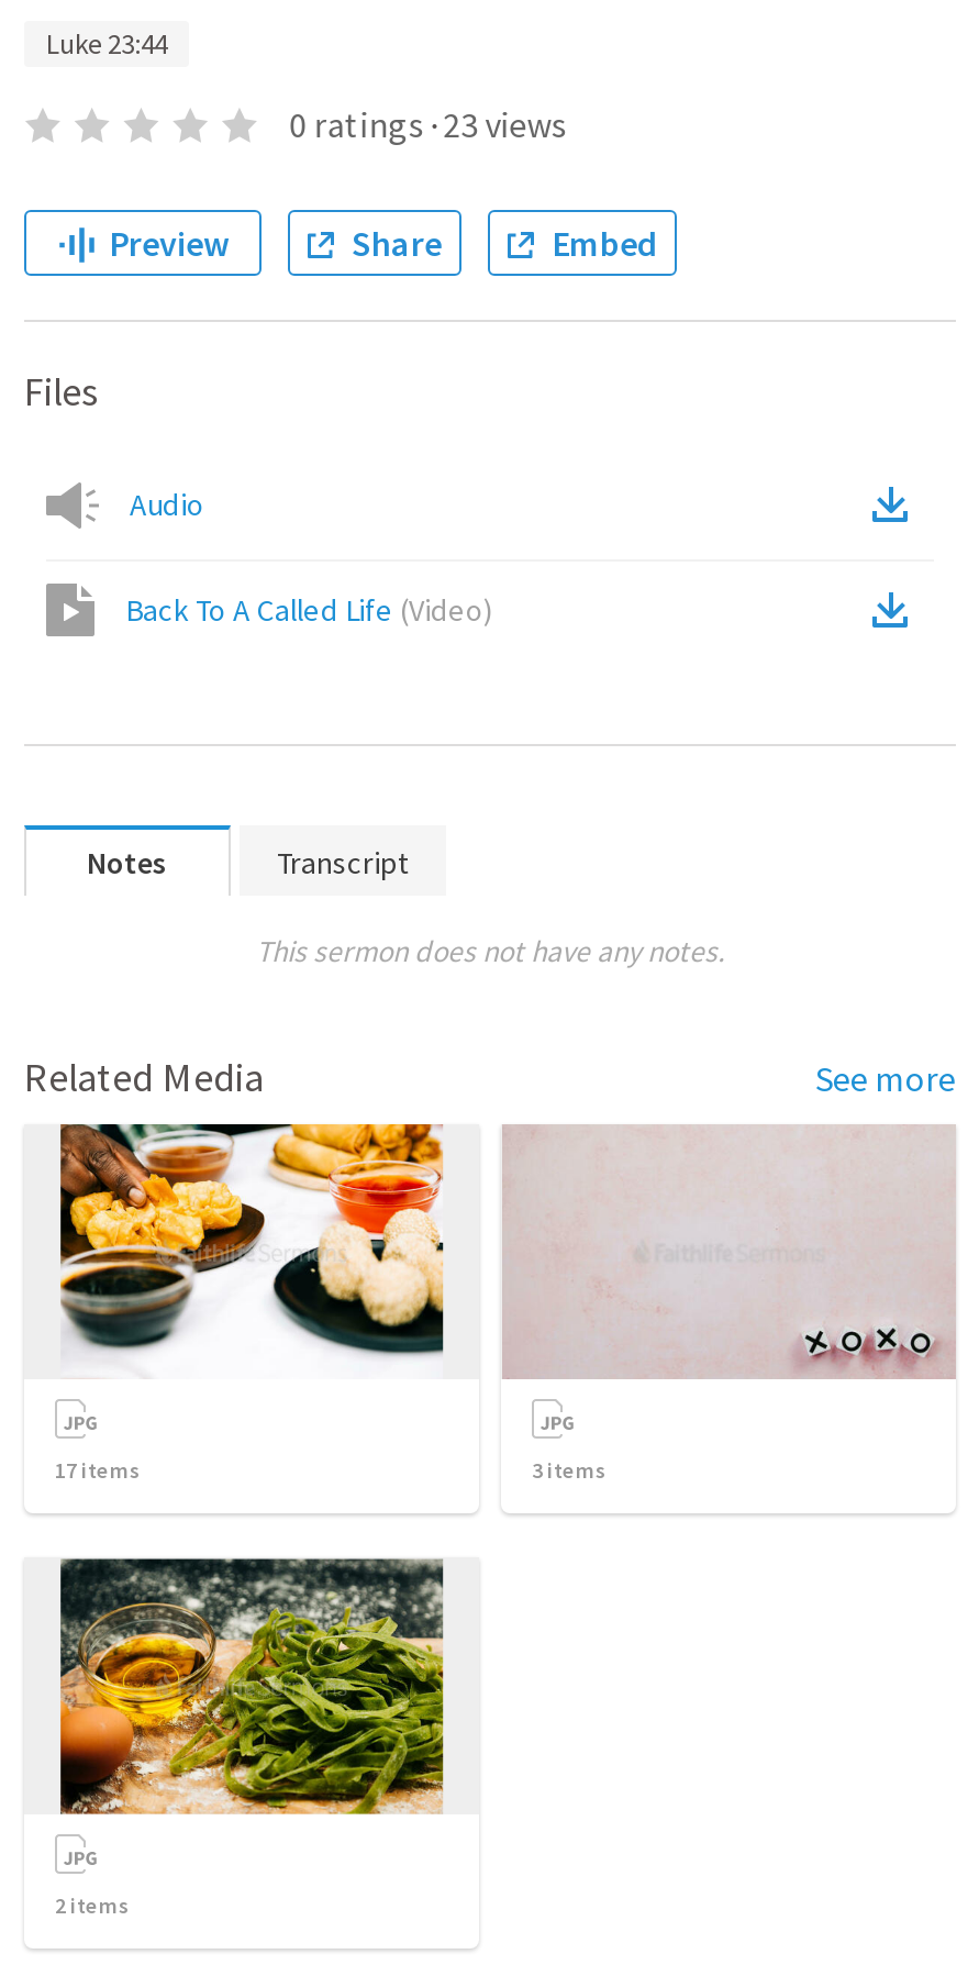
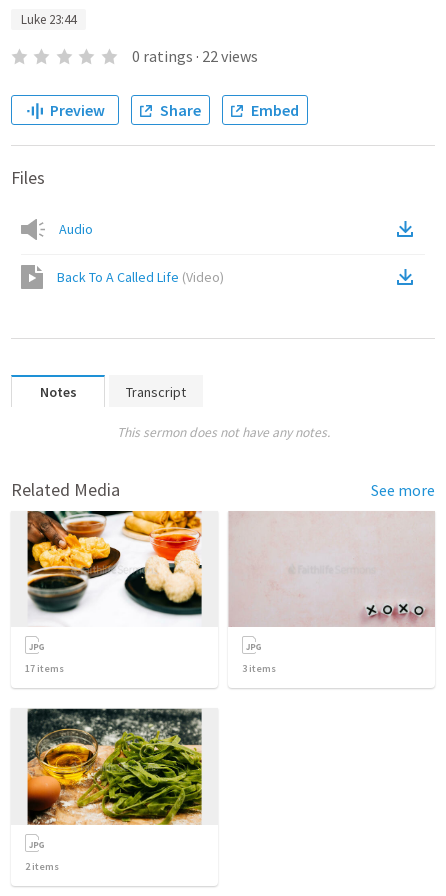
[289,102,566,146] 0 ratings · 23 views -> [132,46,258,66] 0 ratings · 22 views

